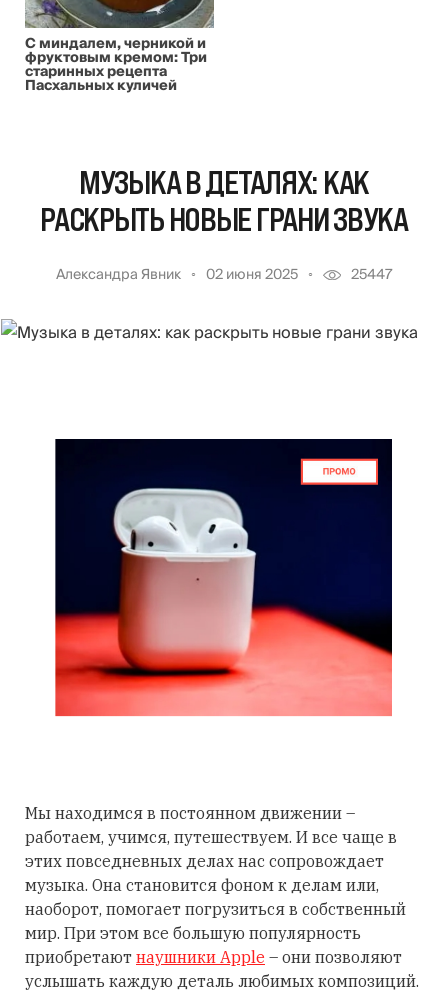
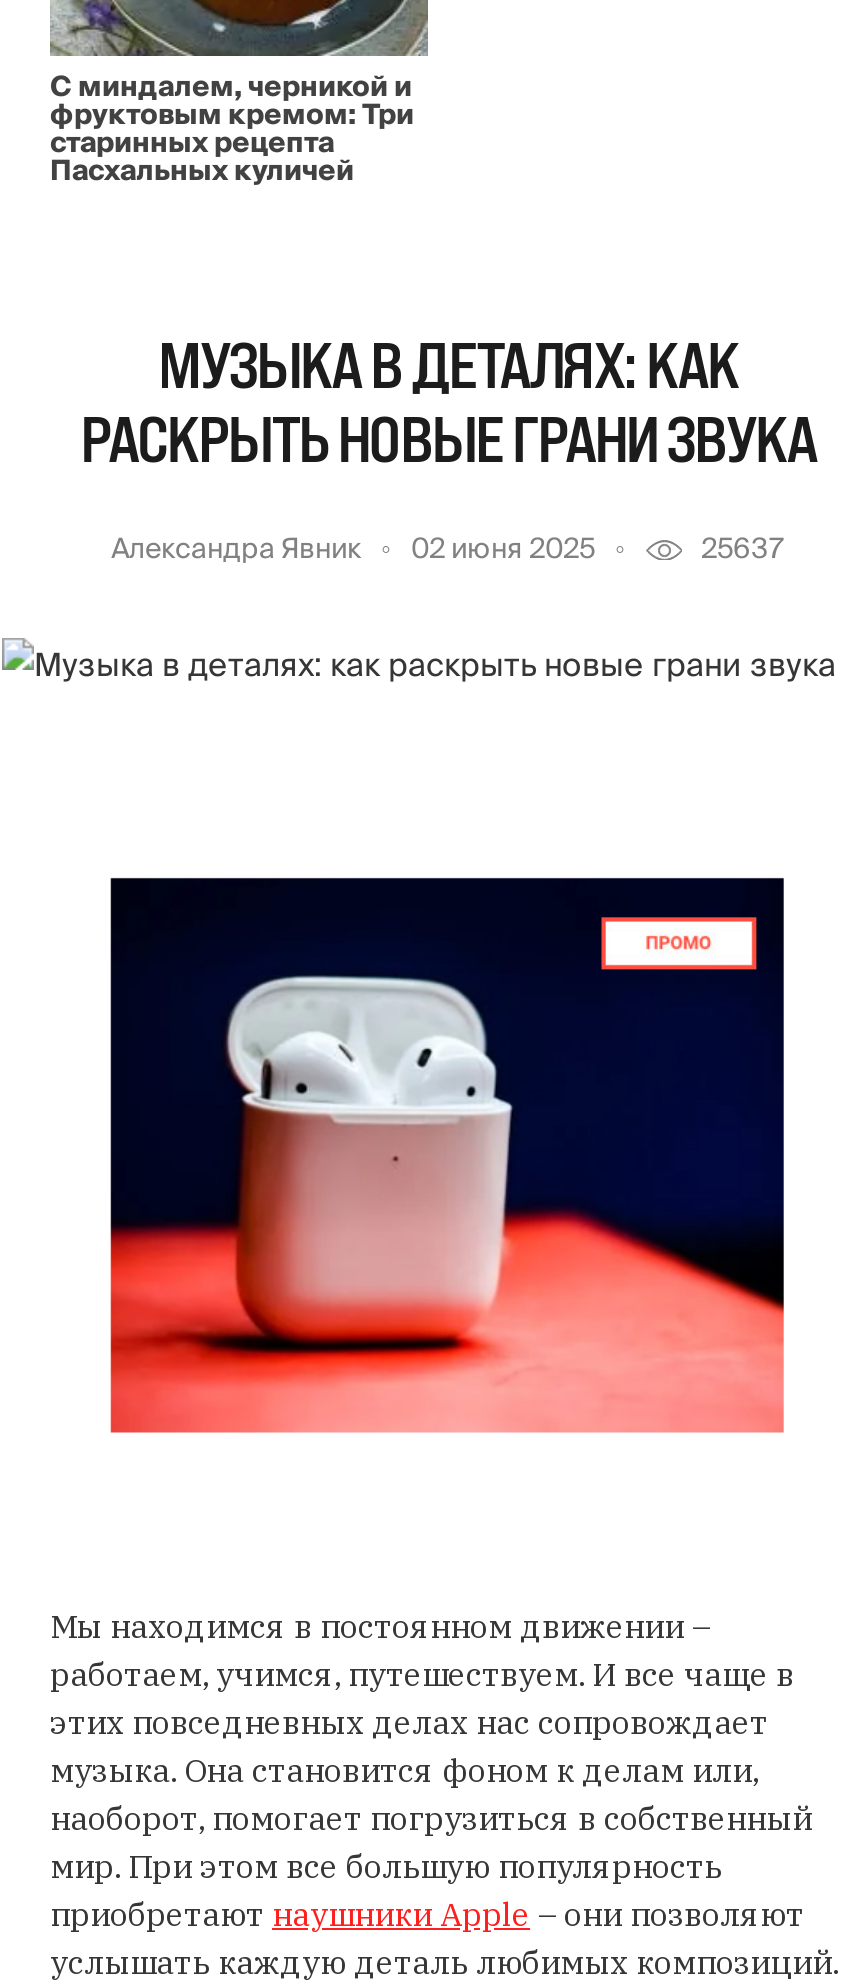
[350,263,392,287] 25447 -> [701,527,785,575] 25637

